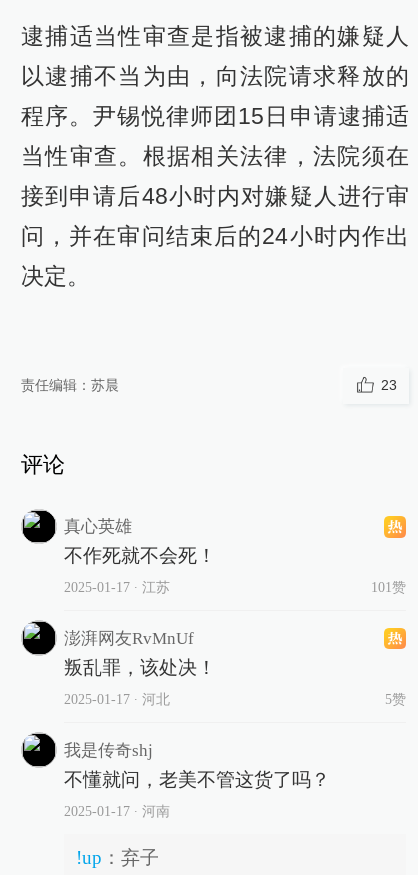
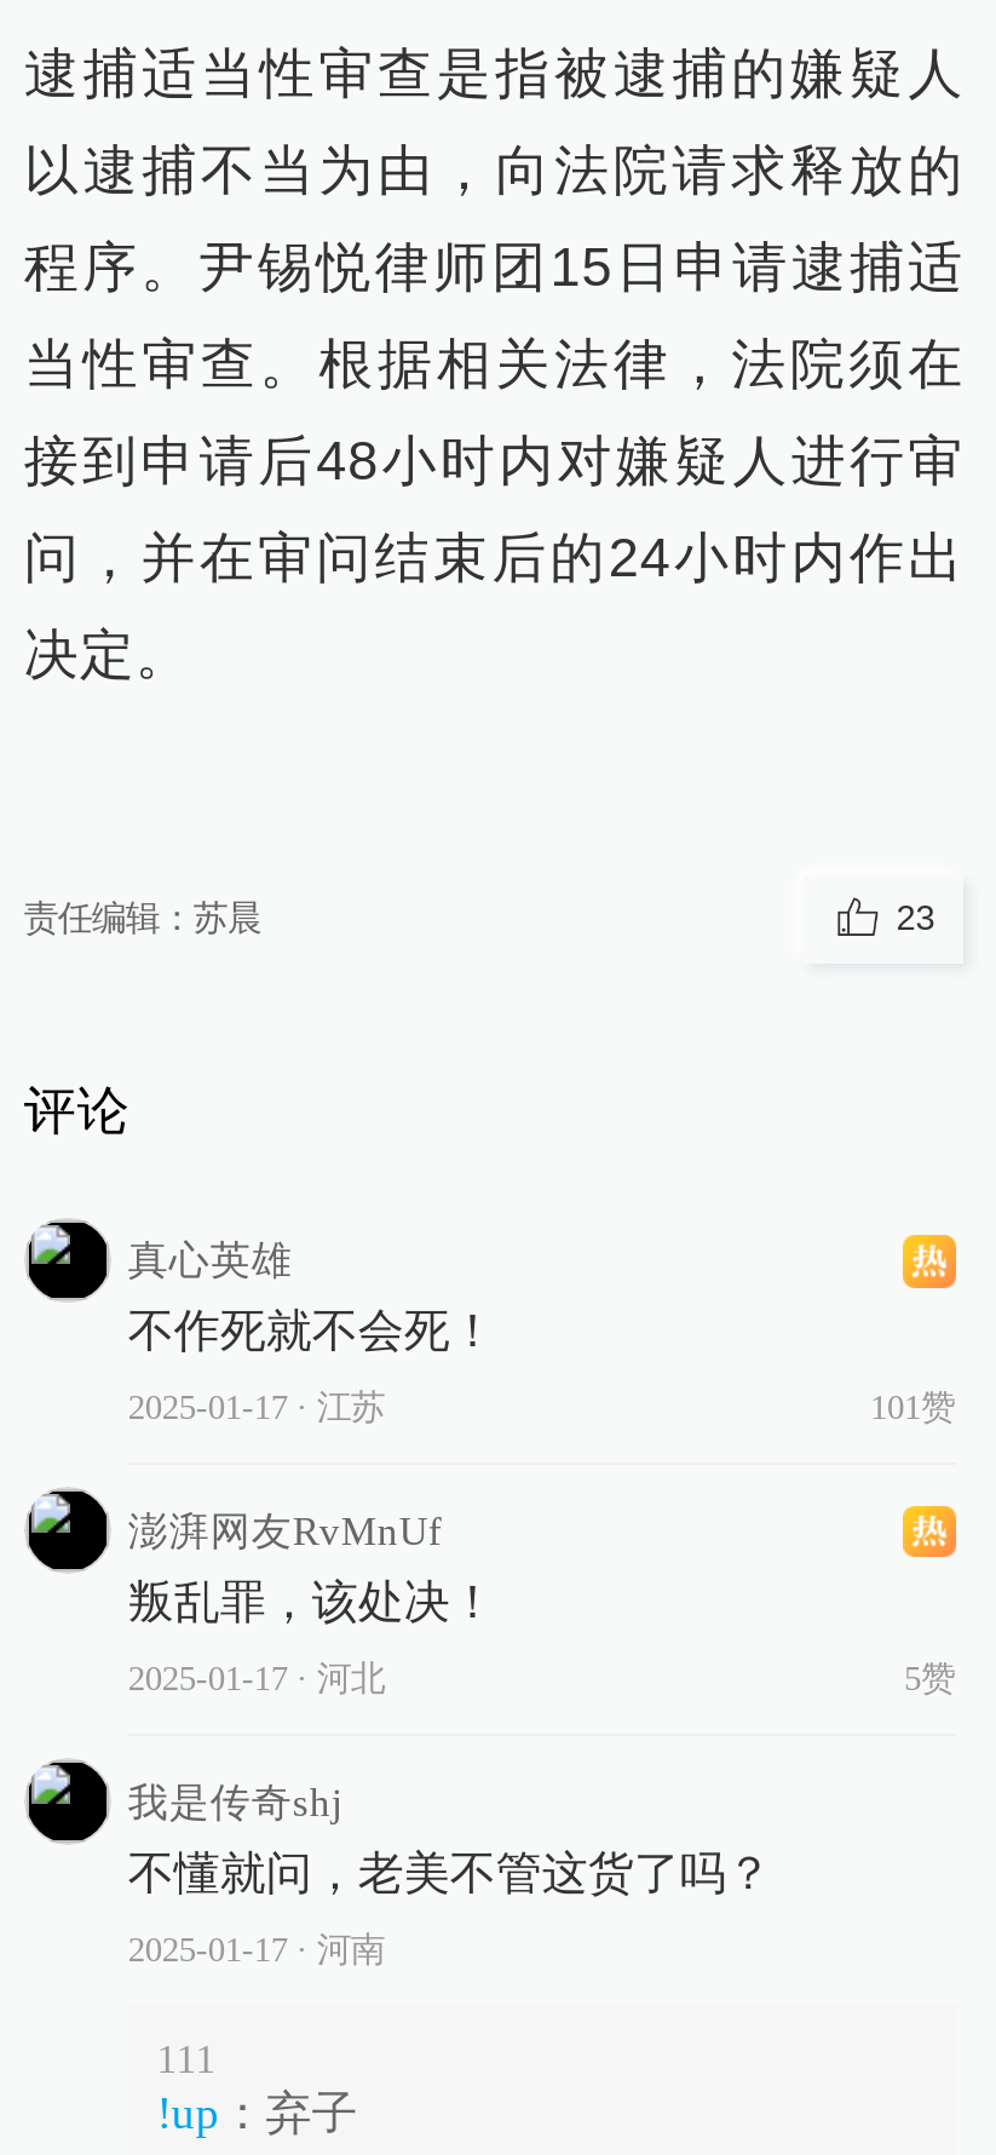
none -> [157,2035,217,2081] 111

